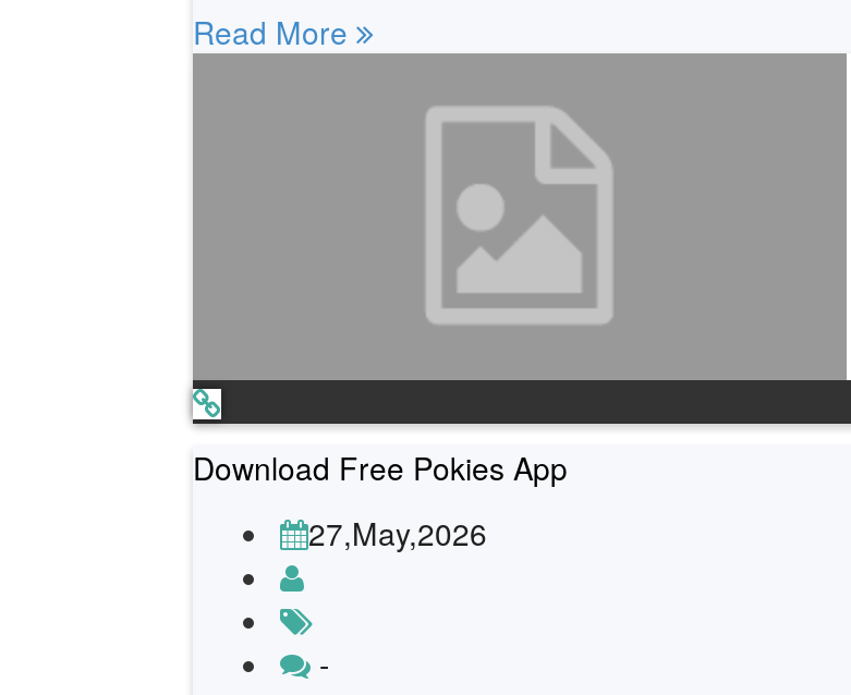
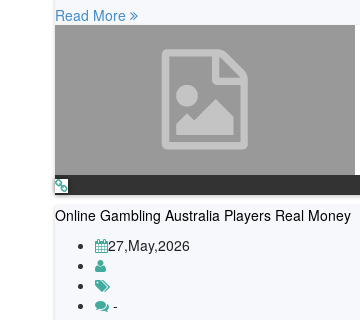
[193,446,568,489] Download Free Pokies App -> [55,205,351,225] Online Gambling Australia Players Real Money

